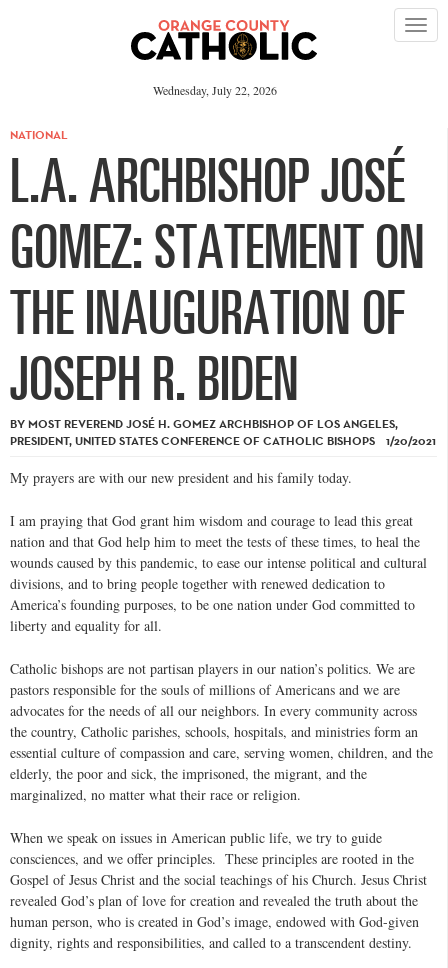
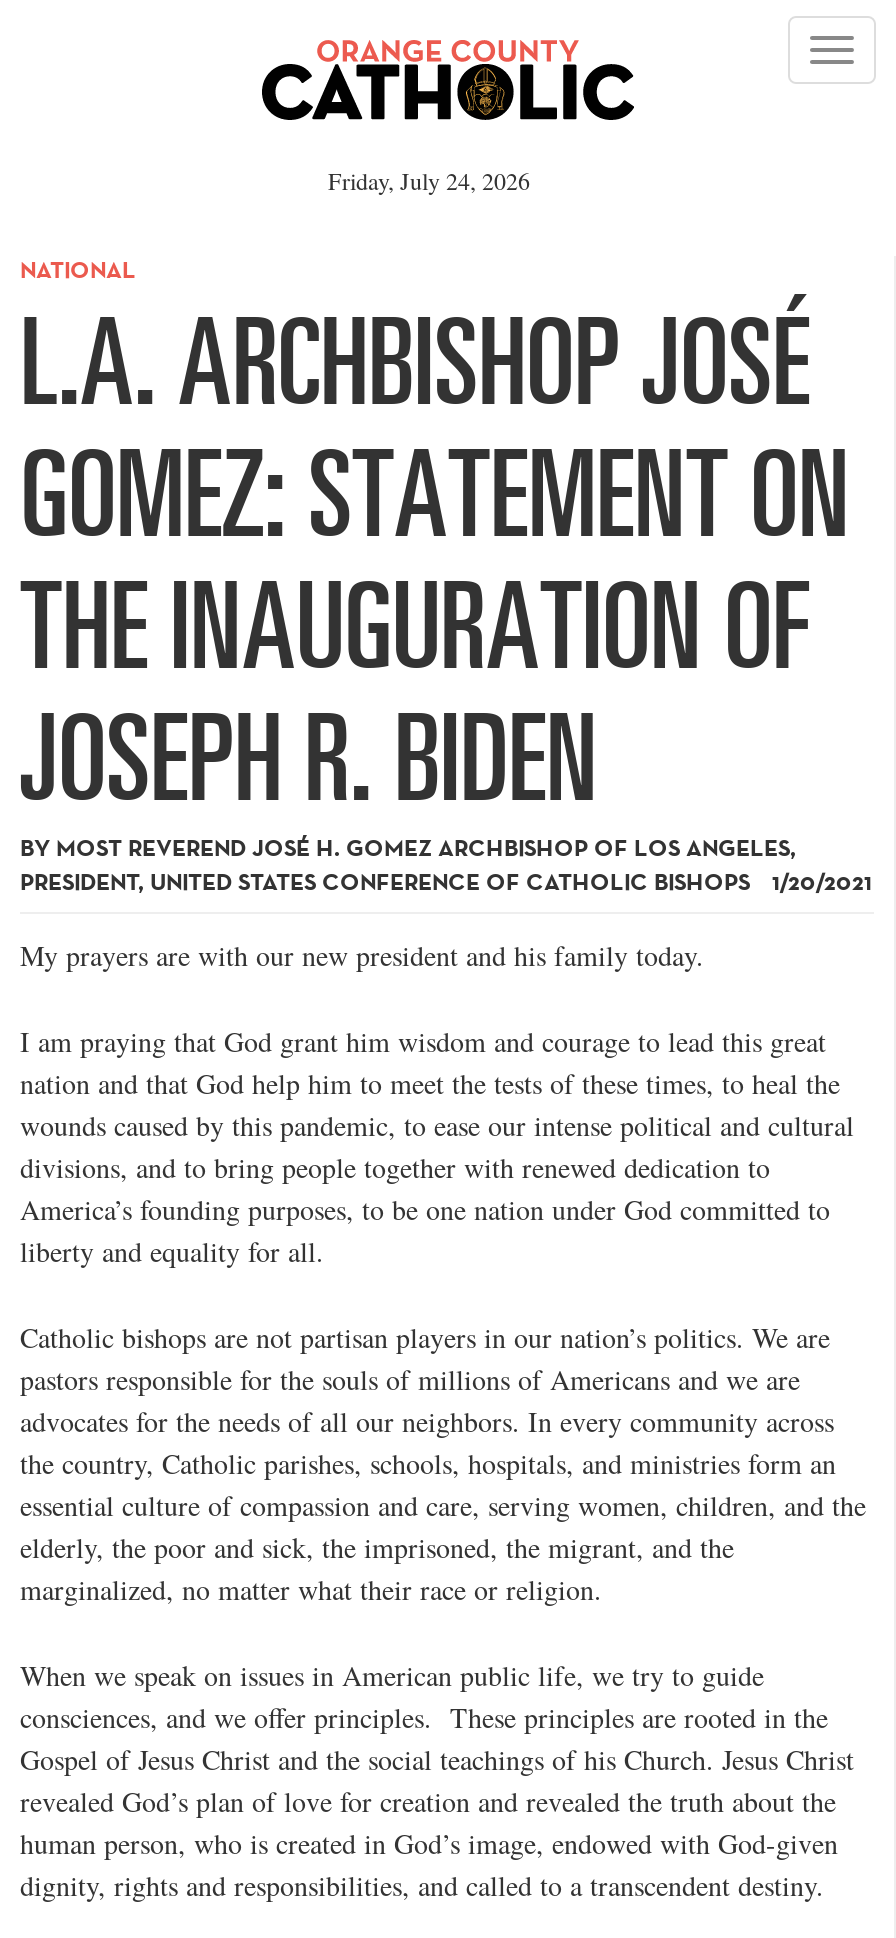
[152,82,279,98] Wednesday, July 22, 2026 -> [328,164,536,196] Friday, July 24, 2026

